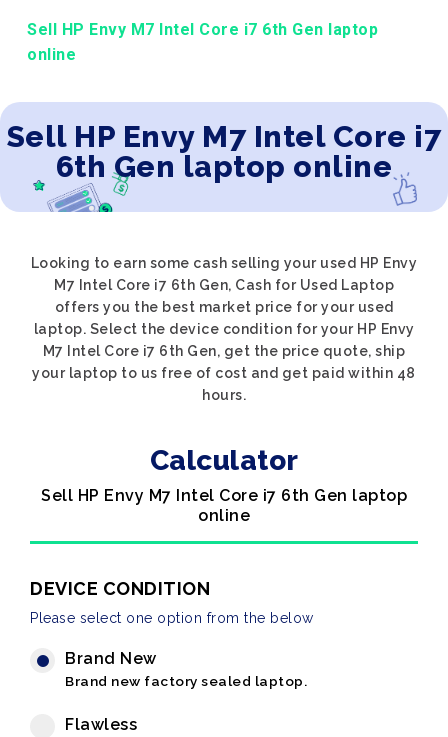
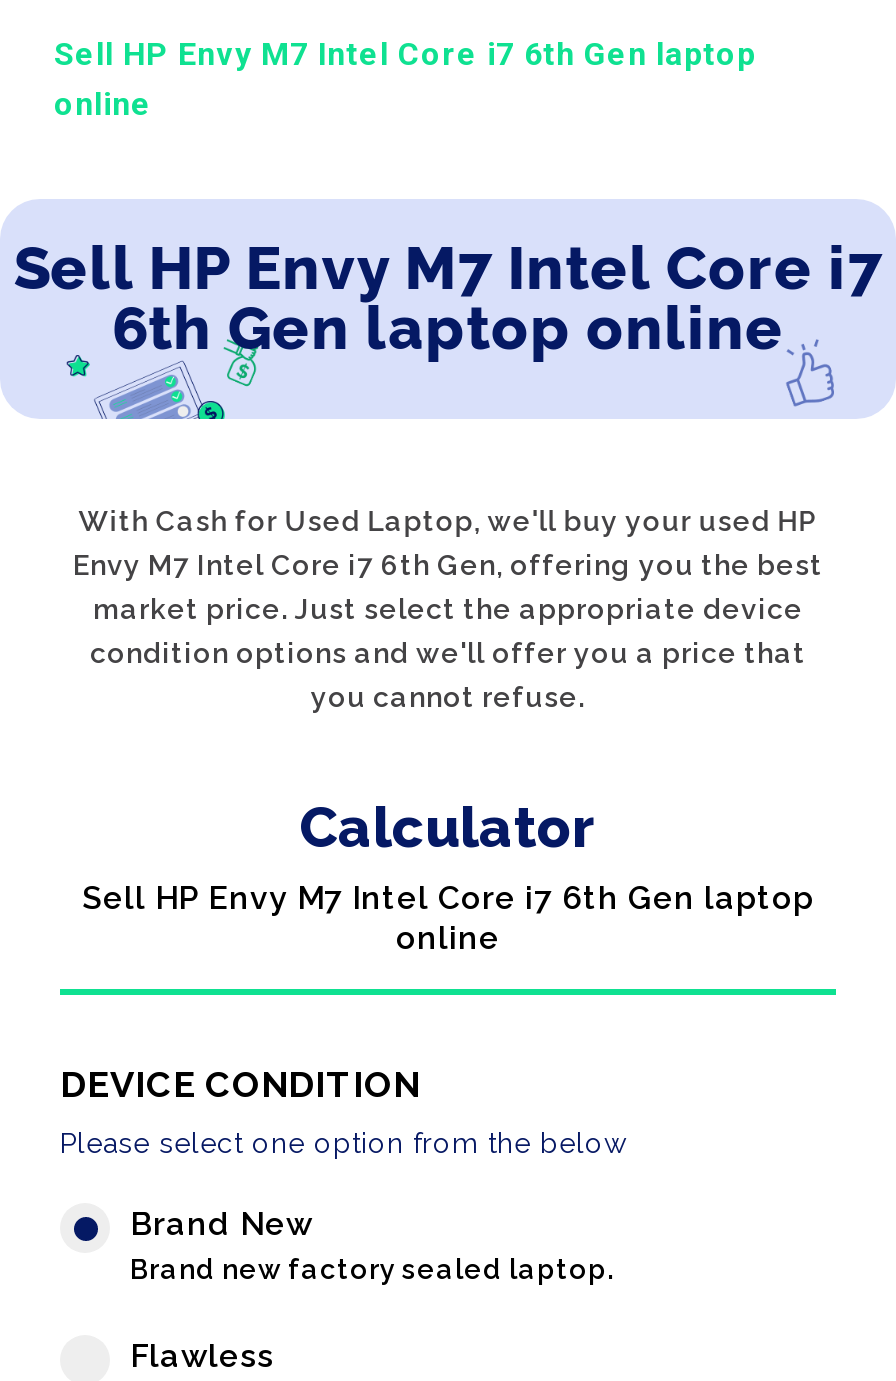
[31,255,417,403] Looking to earn some cash selling your used HP Envy | M7 Intel Core i7 6th Gen, Cash for Used Laptop | offers you the best market price for your used | laptop. Select the device condition for your HP Envy | M7 Intel Core i7 6th Gen, get the price quote, ship | your laptop to us free of cost and get paid within 48 | hours. -> [73,505,823,713] With Cash for Used Laptop, we'll buy your used HP | Envy M7 Intel Core i7 6th Gen, offering you the best | market price. Just select the appropriate device | condition options and we'll offer you a price that | you cannot refuse.

